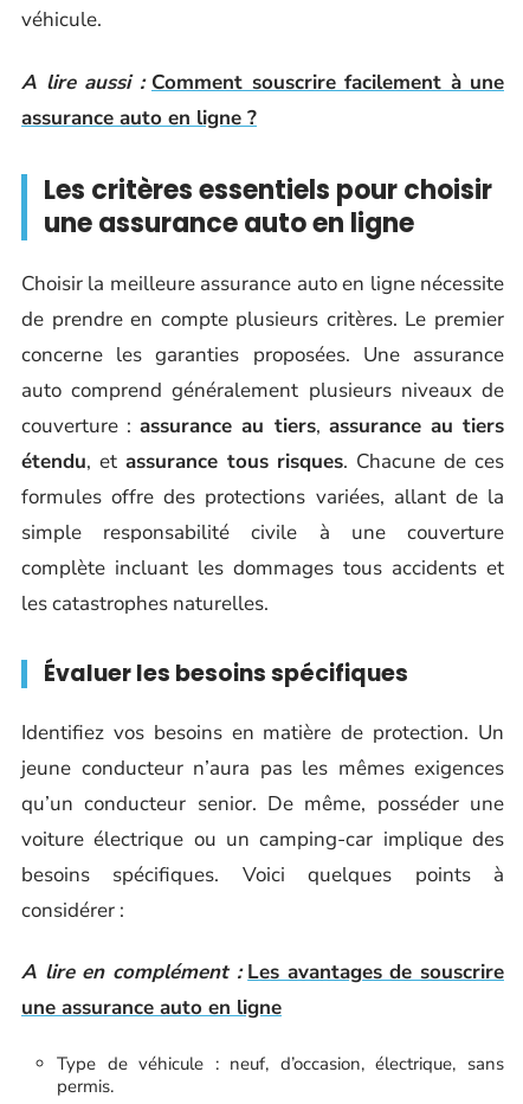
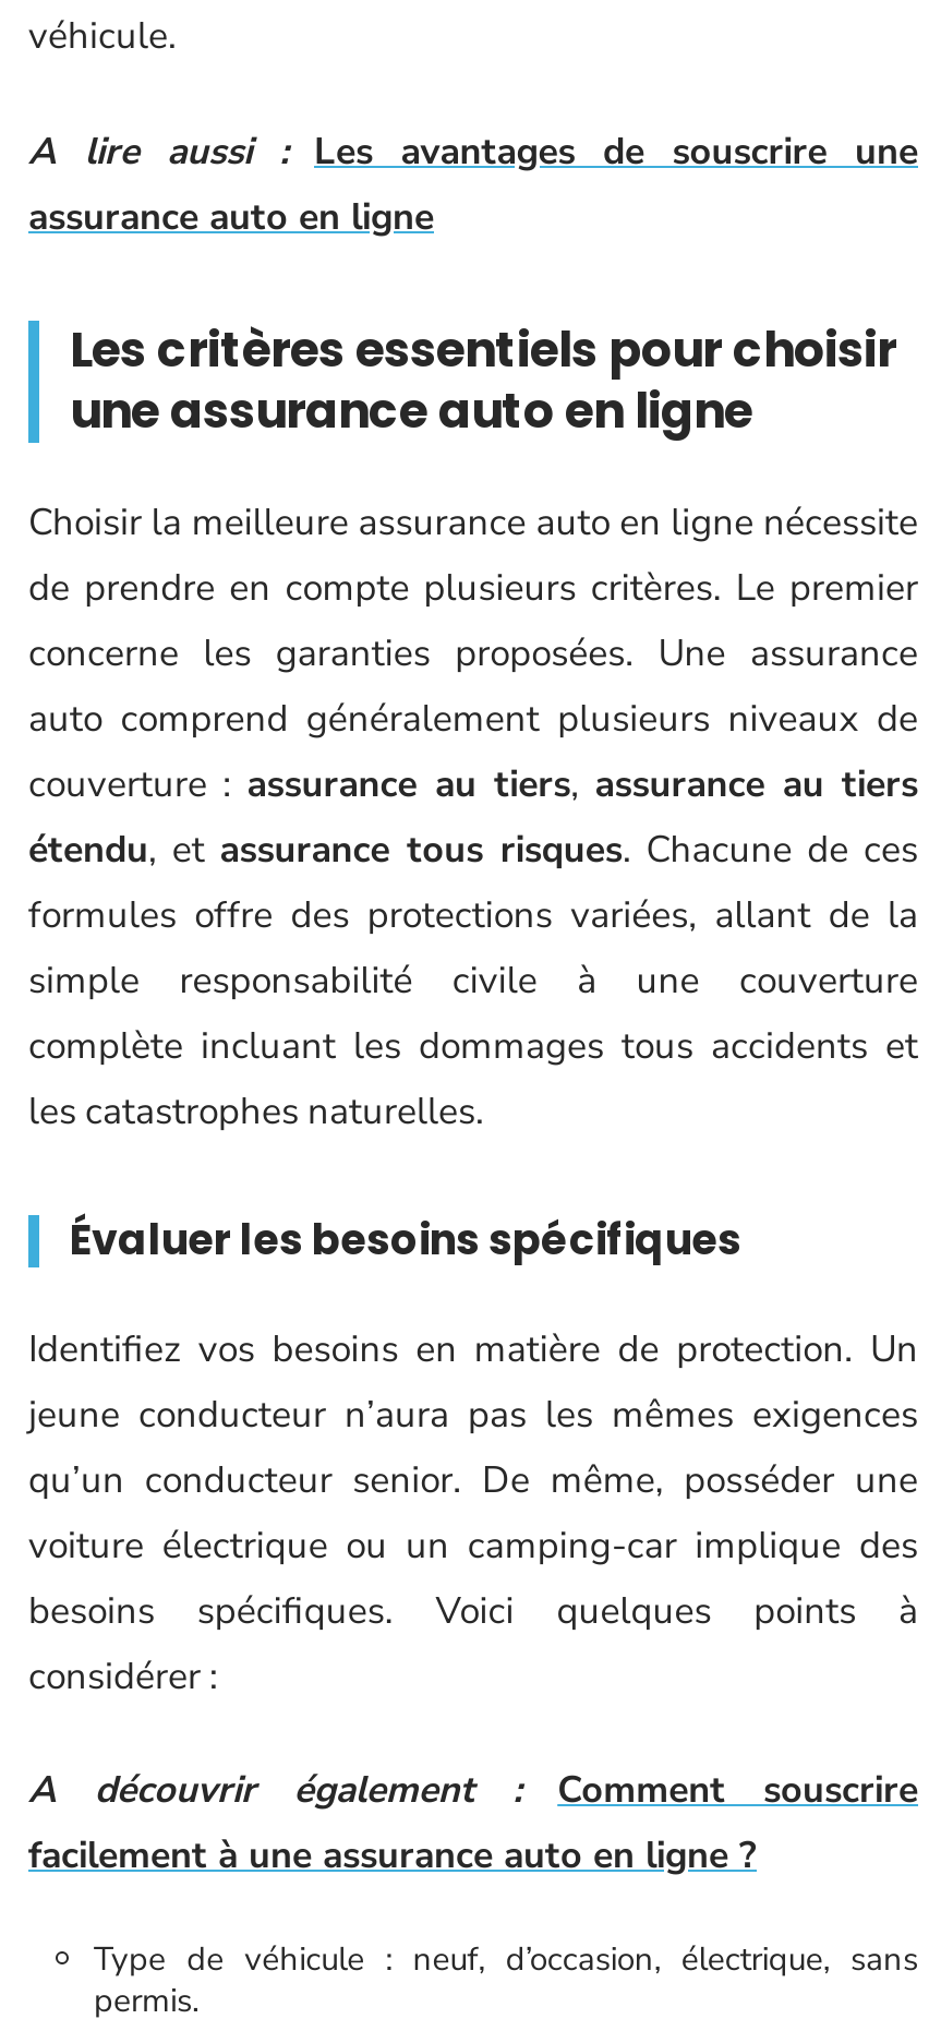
[21,68,504,131] A lire aussi : Comment souscrire facilement à une | assurance auto en ligne ? -> [28,125,918,241] A lire aussi : Les avantages de souscrire une | assurance auto en ligne
[21,958,504,1021] A lire en complément : Les avantages de souscrire | une assurance auto en ligne -> [28,1765,918,1880] A découvrir également : | Comment souscrire | facilement à une assurance auto en ligne ?

